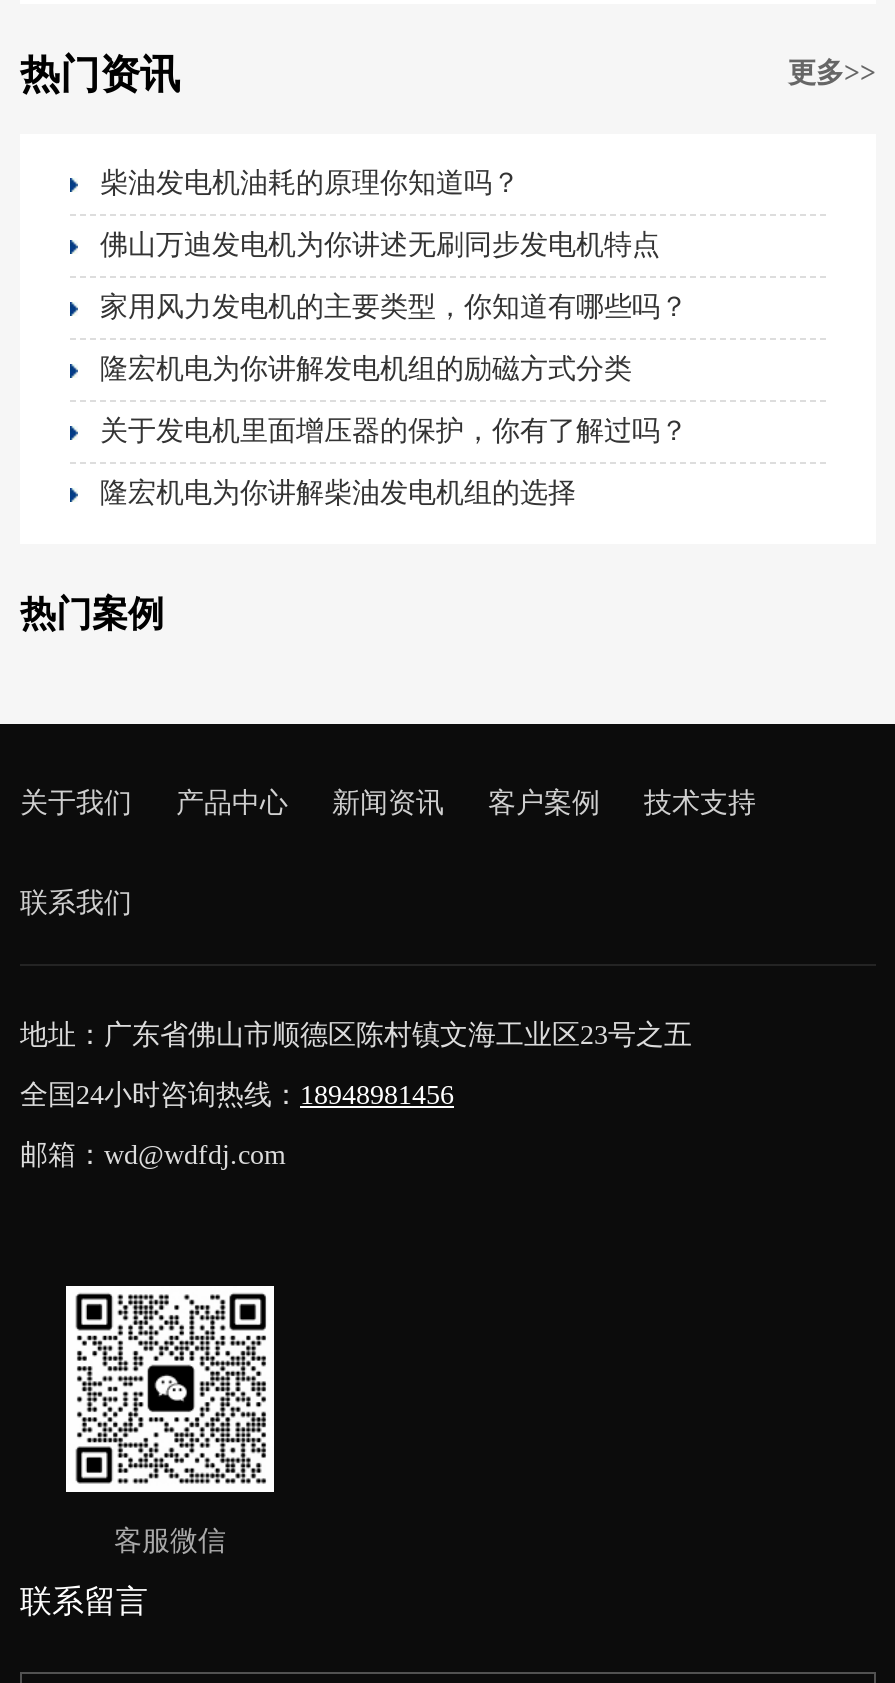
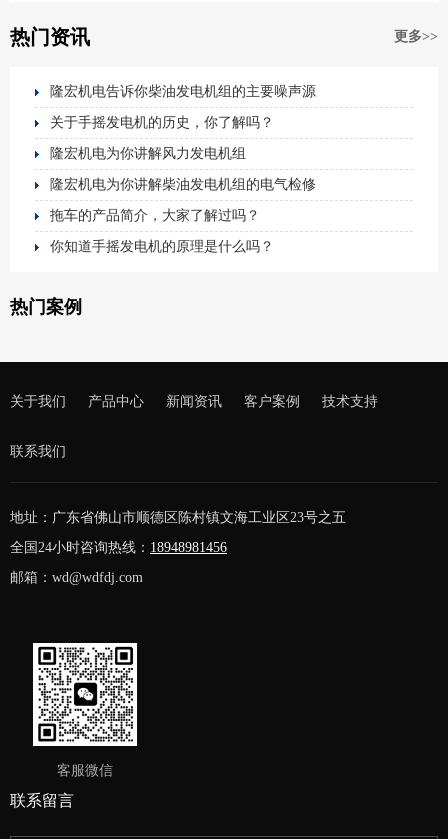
[100,168,520,198] 柴油发电机油耗的原理你知道吗？ -> [50,84,316,99] 隆宏机电告诉你柴油发电机组的主要噪声源
[100,230,660,260] 佛山万迪发电机为你讲述无刷同步发电机特点 -> [50,115,274,130] 关于手摇发电机的历史，你了解吗？
[100,292,688,322] 家用风力发电机的主要类型，你知道有哪些吗？ -> [50,146,246,161] 隆宏机电为你讲解风力发电机组
[100,354,632,384] 隆宏机电为你讲解发电机组的励磁方式分类 -> [50,177,316,192] 隆宏机电为你讲解柴油发电机组的电气检修
[100,416,688,446] 关于发电机里面增压器的保护，你有了解过吗？ -> [50,208,260,223] 拖车的产品简介，大家了解过吗？
[100,478,576,508] 隆宏机电为你讲解柴油发电机组的选择 -> [50,239,274,254] 你知道手摇发电机的原理是什么吗？

